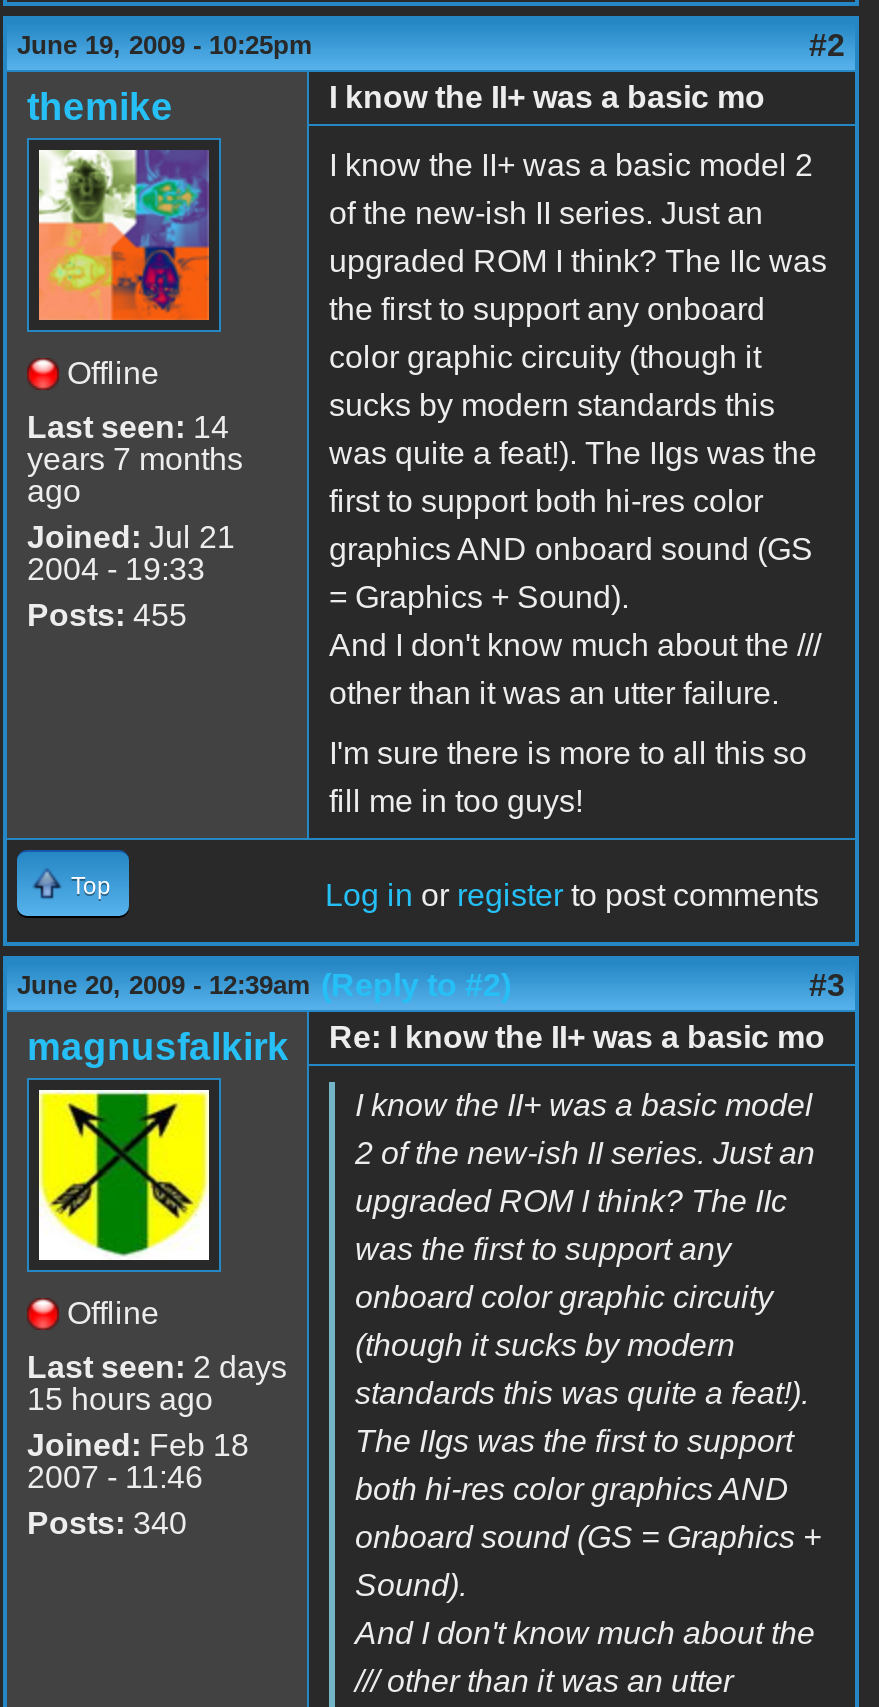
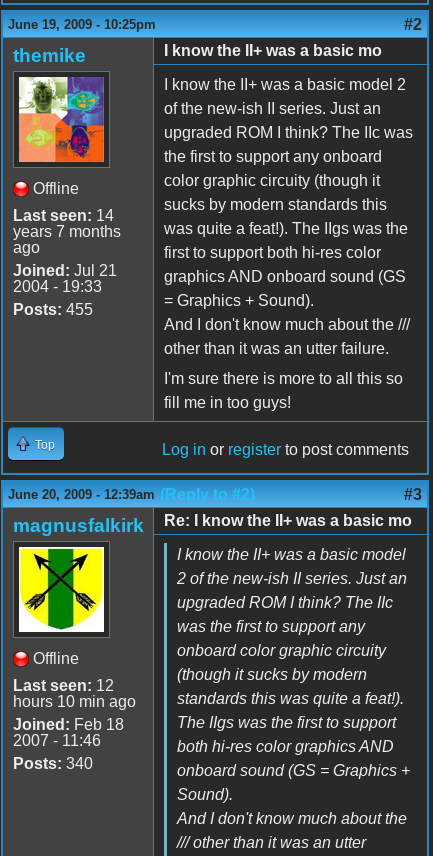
[27,1350,287,1416] Last seen: 2 days | 15 hours ago -> [13,677,136,710] Last seen: 12 | hours 10 min ago

